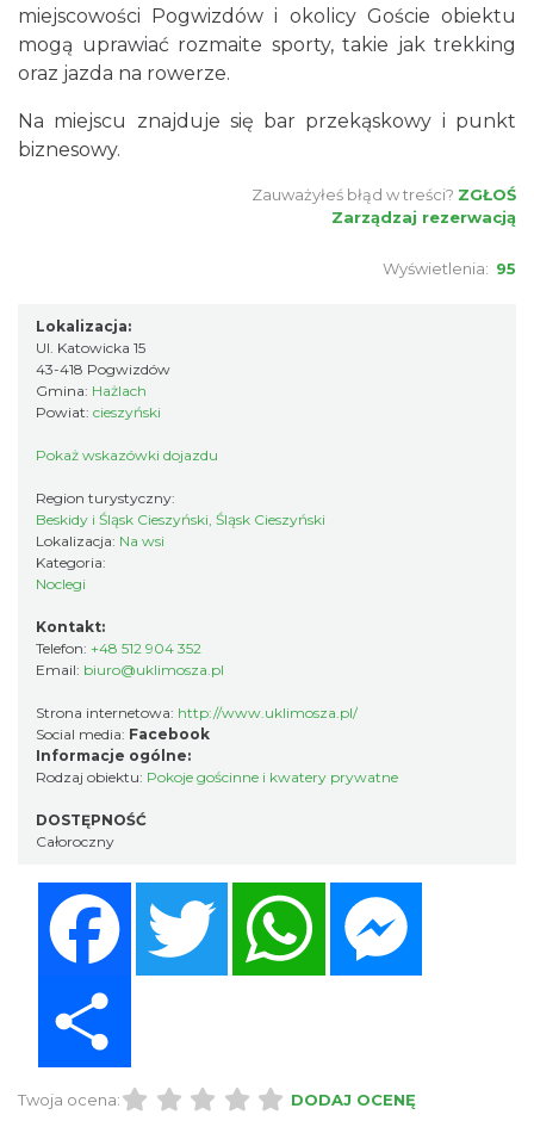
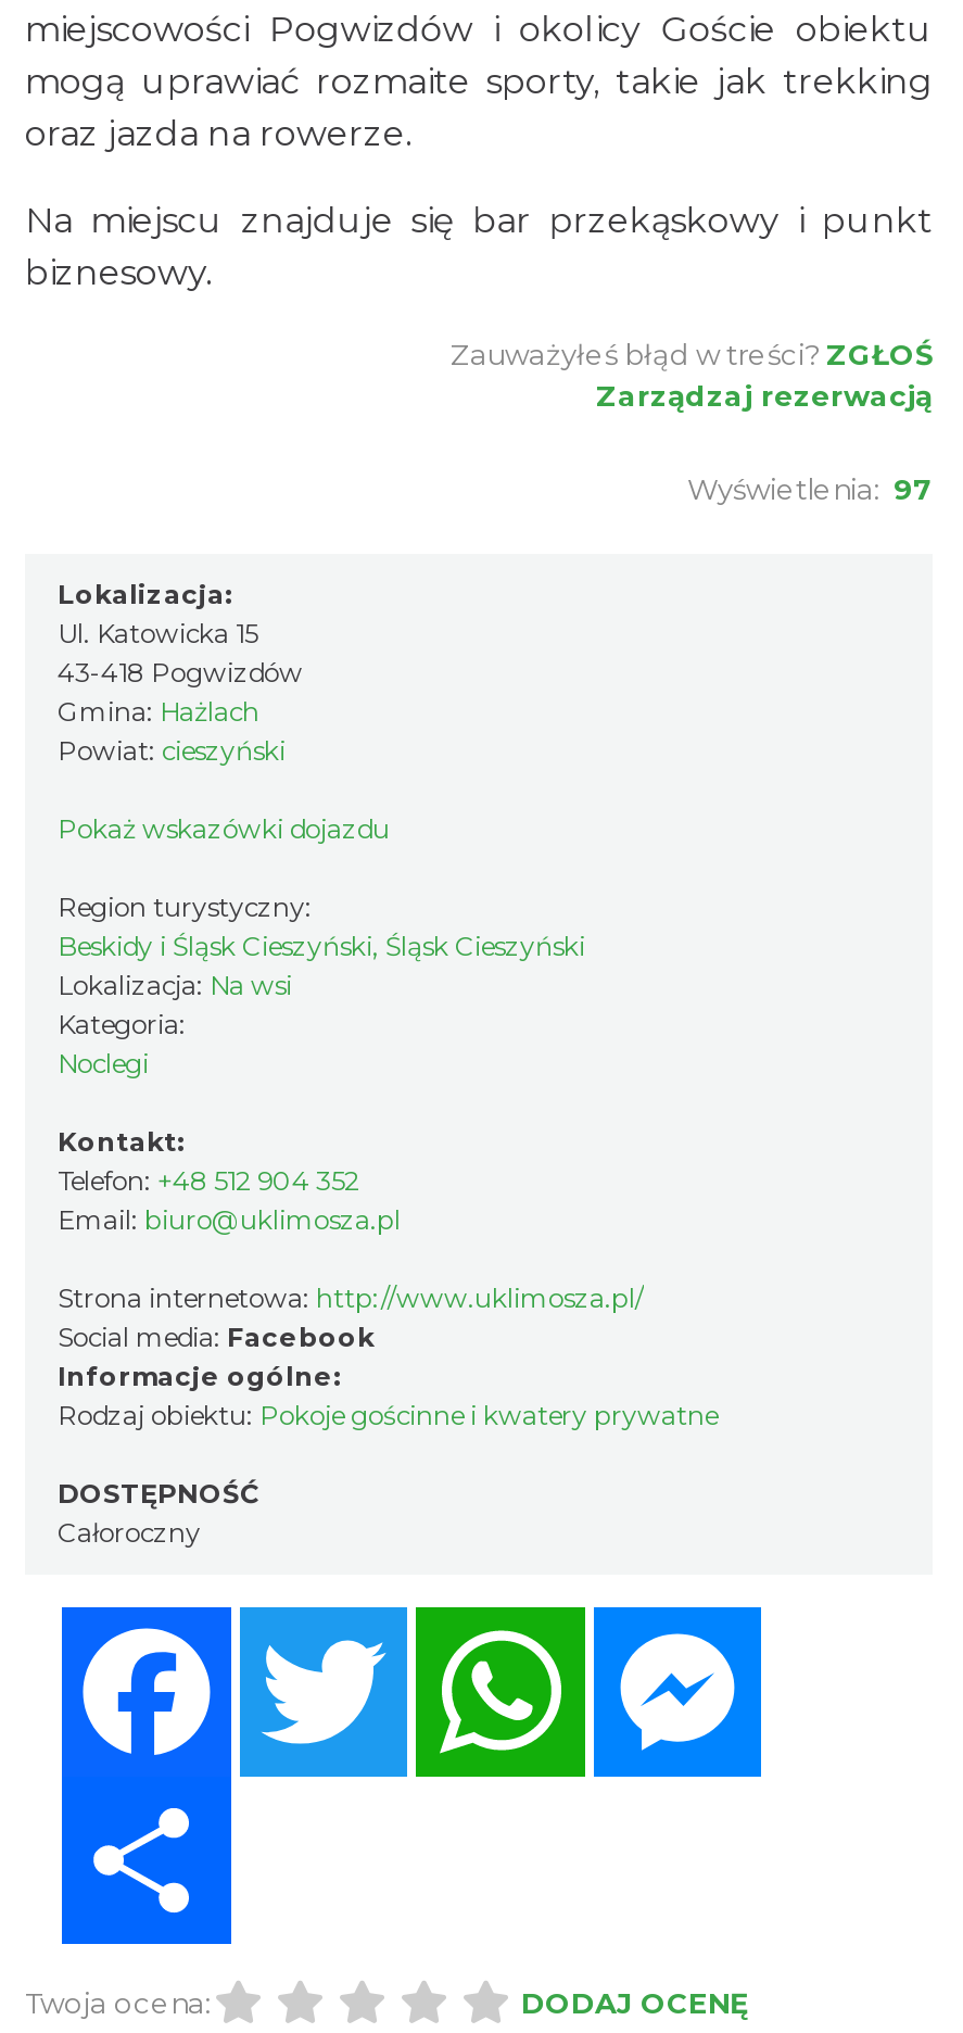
[383,259,516,278] Wyświetlenia: 95 -> [687,471,933,506] Wyświetlenia: 97

